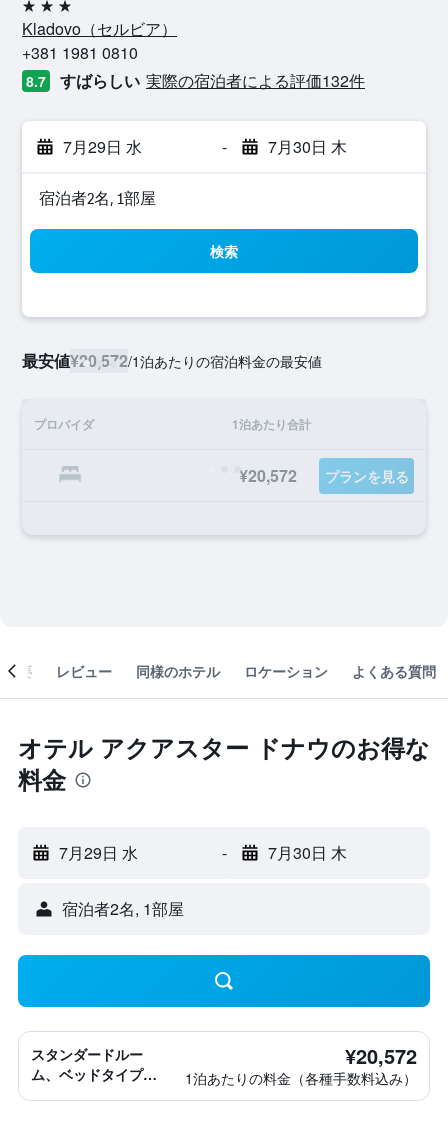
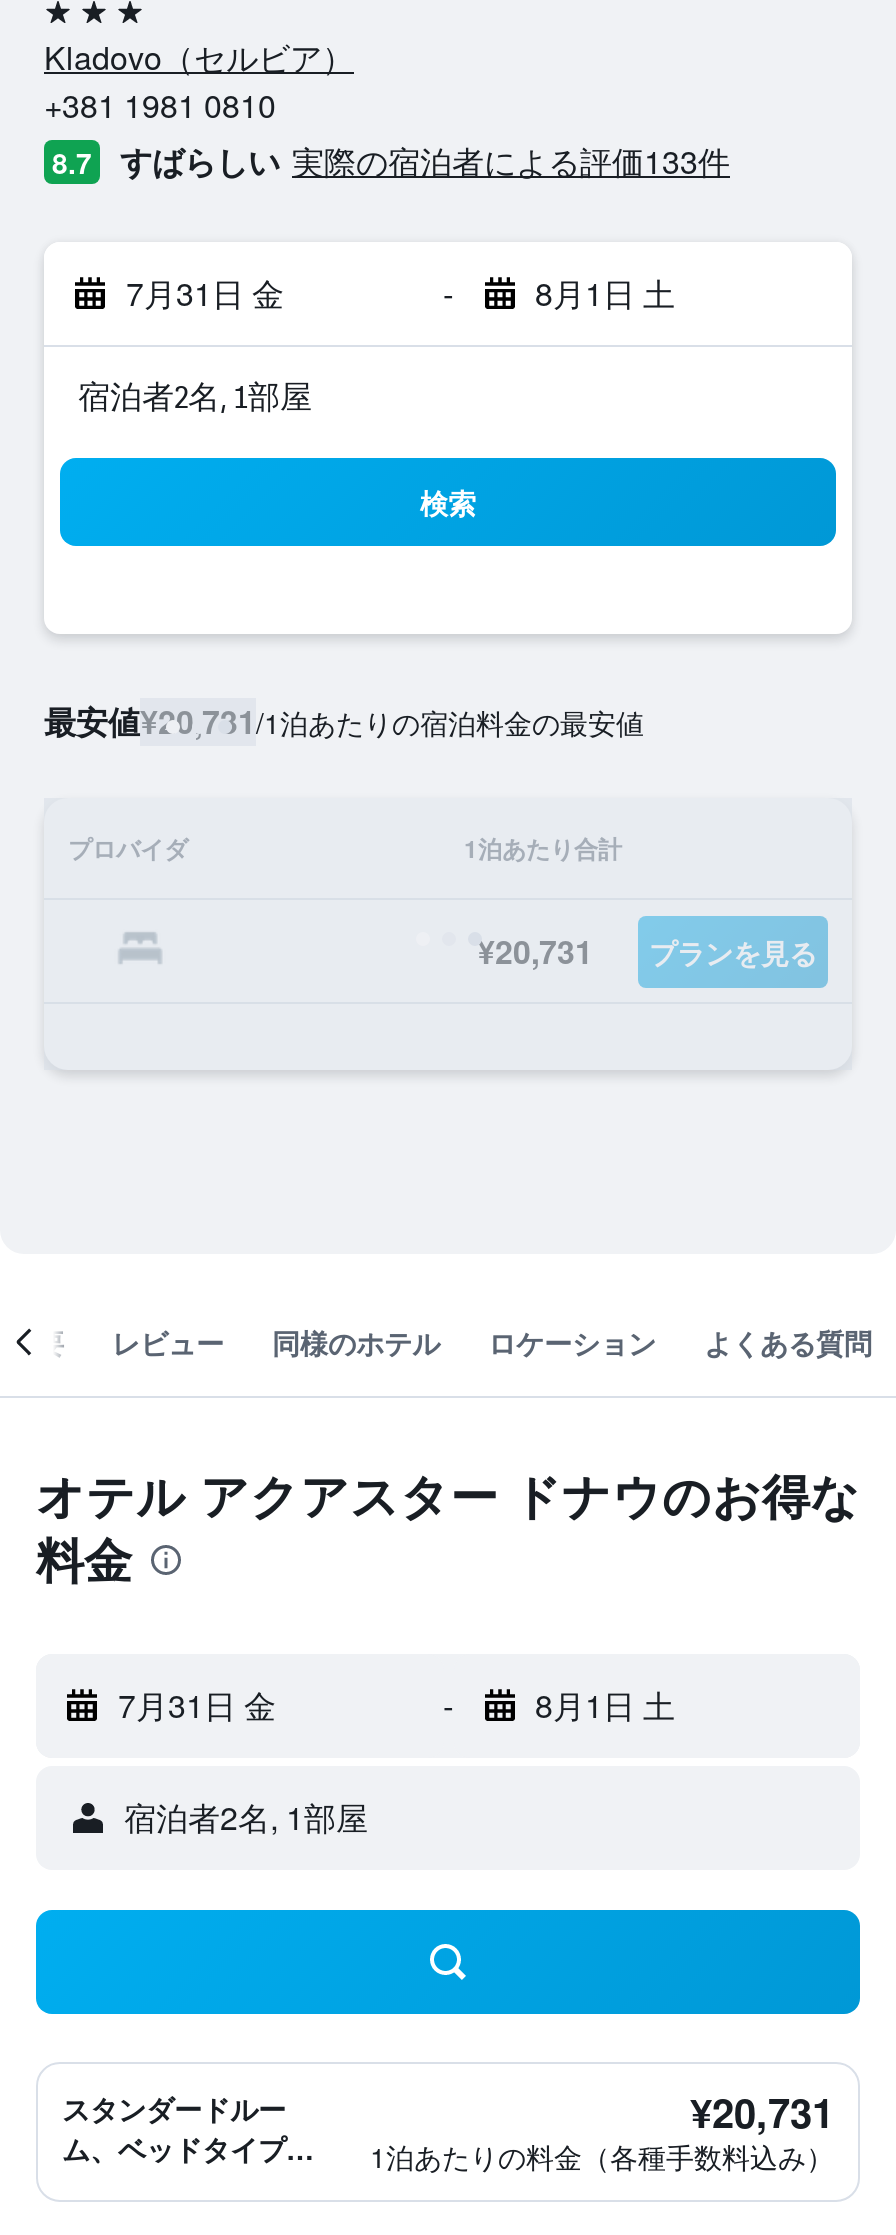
[60,69,365,92] すばらしい 実際の宿泊者による評価132件 -> [120,138,730,184] すばらしい 実際の宿泊者による評価133件
[63,135,142,158] 7月29日 水 -> [126,270,284,316] 7月31日 金
[267,135,346,158] 7月30日 木 -> [535,270,675,316] 8月1日 土
[22,349,322,372] 最安値¥20,572/1泊あたりの宿泊料金の最安値 -> [44,698,644,744] 最安値¥20,731/1泊あたりの宿泊料金の最安値
[238,463,408,486] ¥20,572 プランを見る -> [477,927,817,973] ¥20,731 プランを見る
[59,841,138,864] 7月29日 水 -> [118,1682,276,1728] 7月31日 金
[267,841,346,864] 7月30日 木 -> [535,1682,675,1728] 8月1日 土
[345,1041,417,1070] ¥20,572 -> [690,2082,834,2140] ¥20,731

